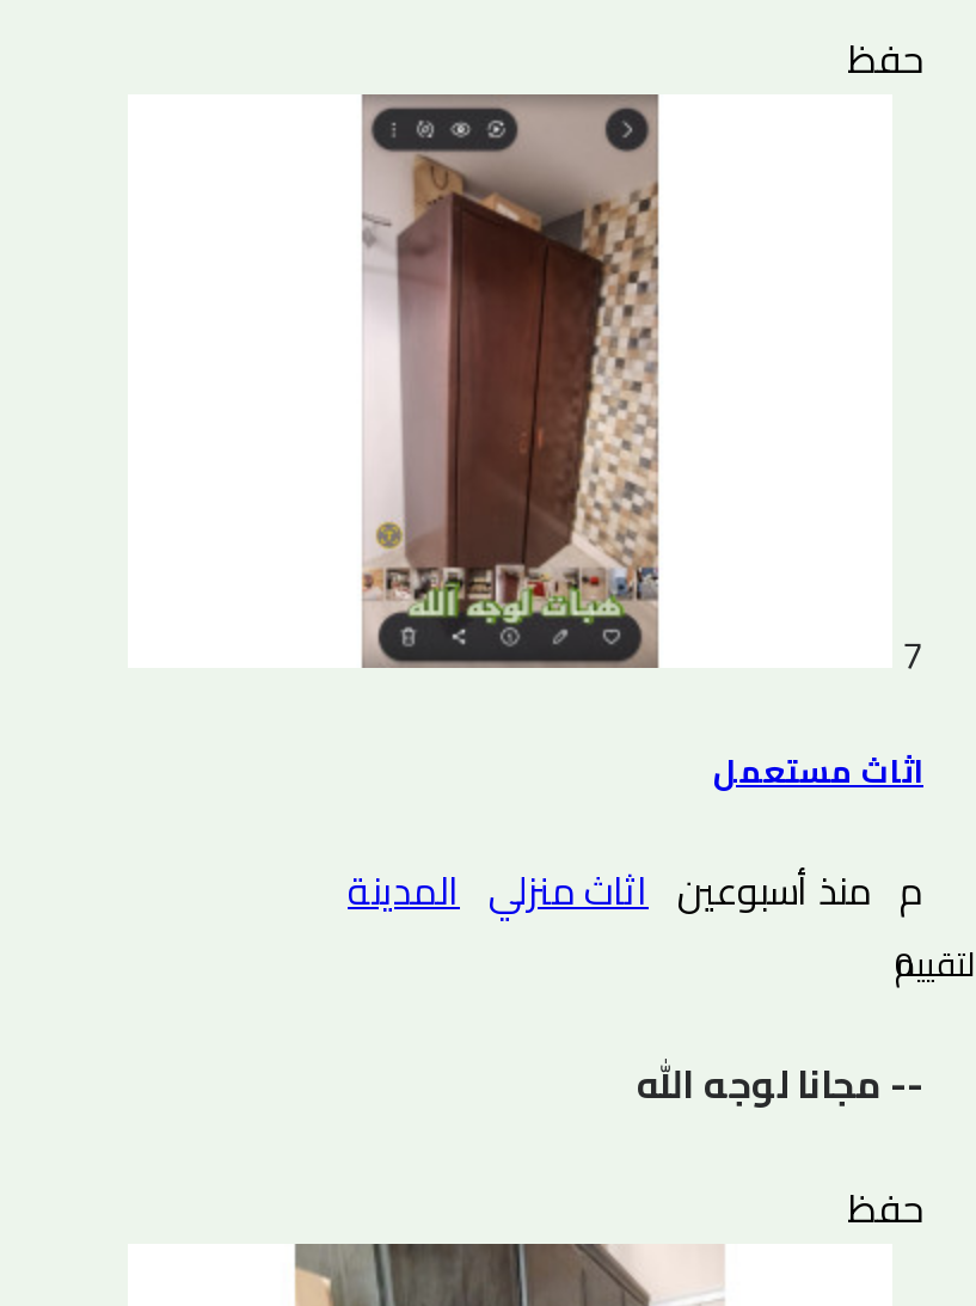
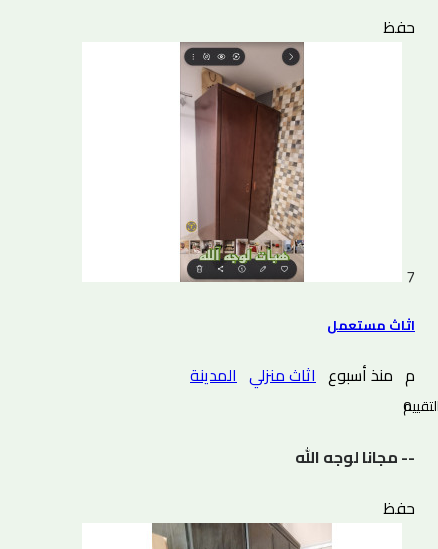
[348,855,923,927] م منذ أسبوعين اثاث منزلي المدينة -> [190,360,415,390] م منذ أسبوع اثاث منزلي المدينة

